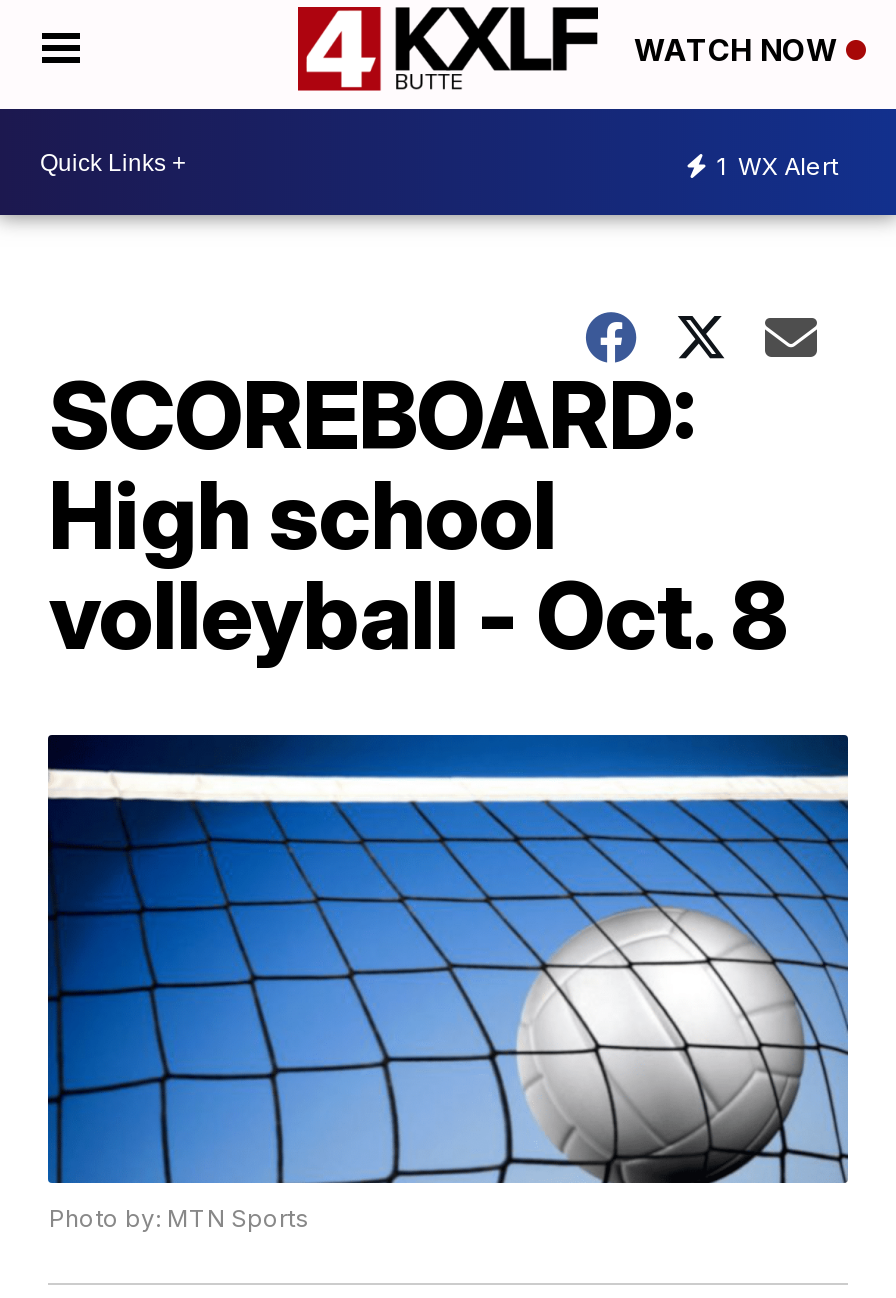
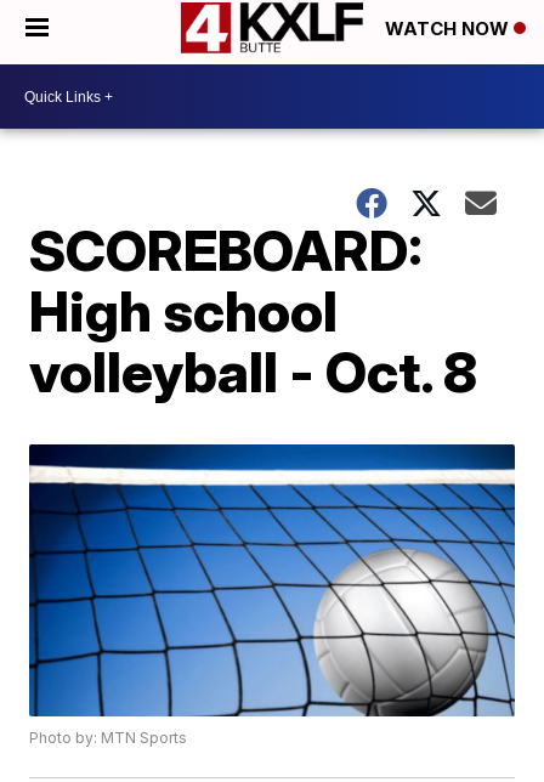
[716,150,838,180] 1 WX Alert -> none

